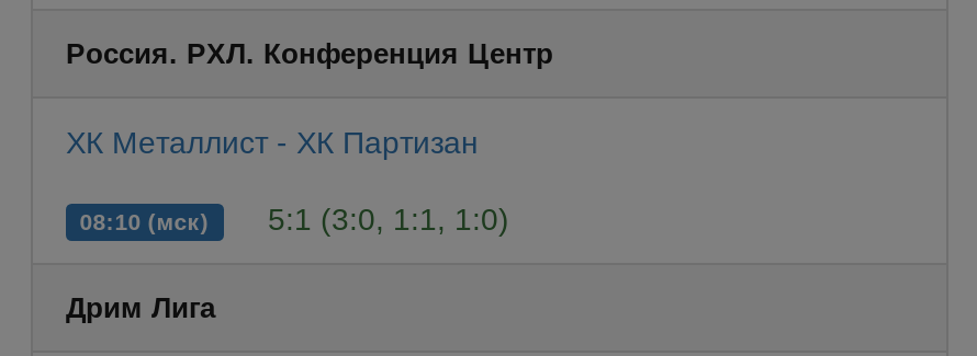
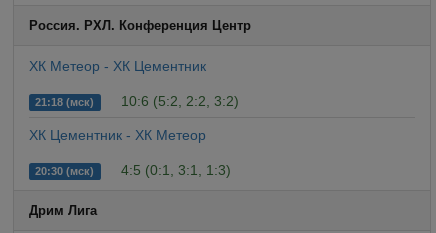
[66,125,518,237] ХК Металлист - ХК Партизан | 08:10 (мск) | 5:1 (3:0, 1:1, 1:0) -> [29,58,243,178] ХК Метеор - ХК Цементник | 21:18 (мск) | 10:6 (5:2, 2:2, 3:2) | ХК Цементник - ХК Метеор | 20:30 (мск) | 4:5 (0:1, 3:1, 1:3)

